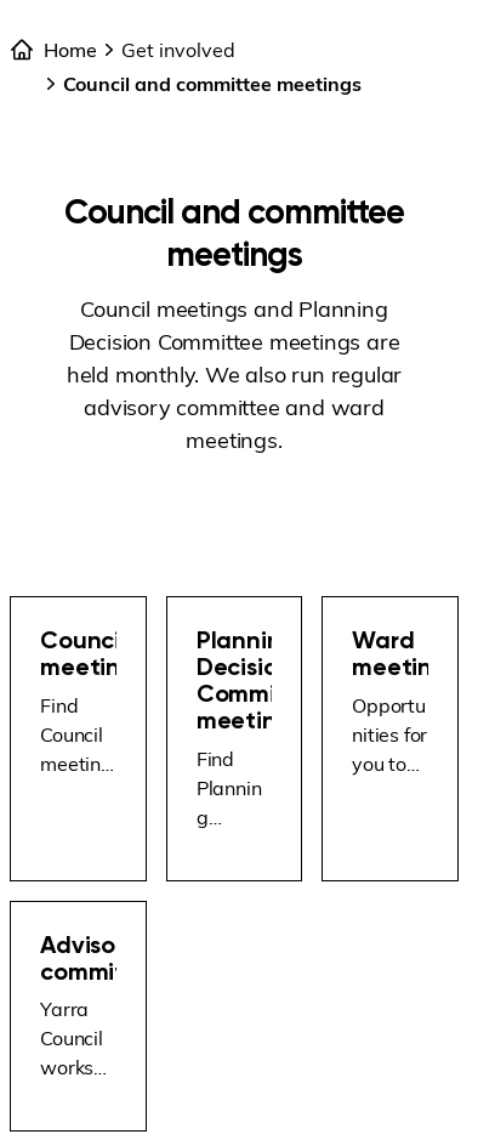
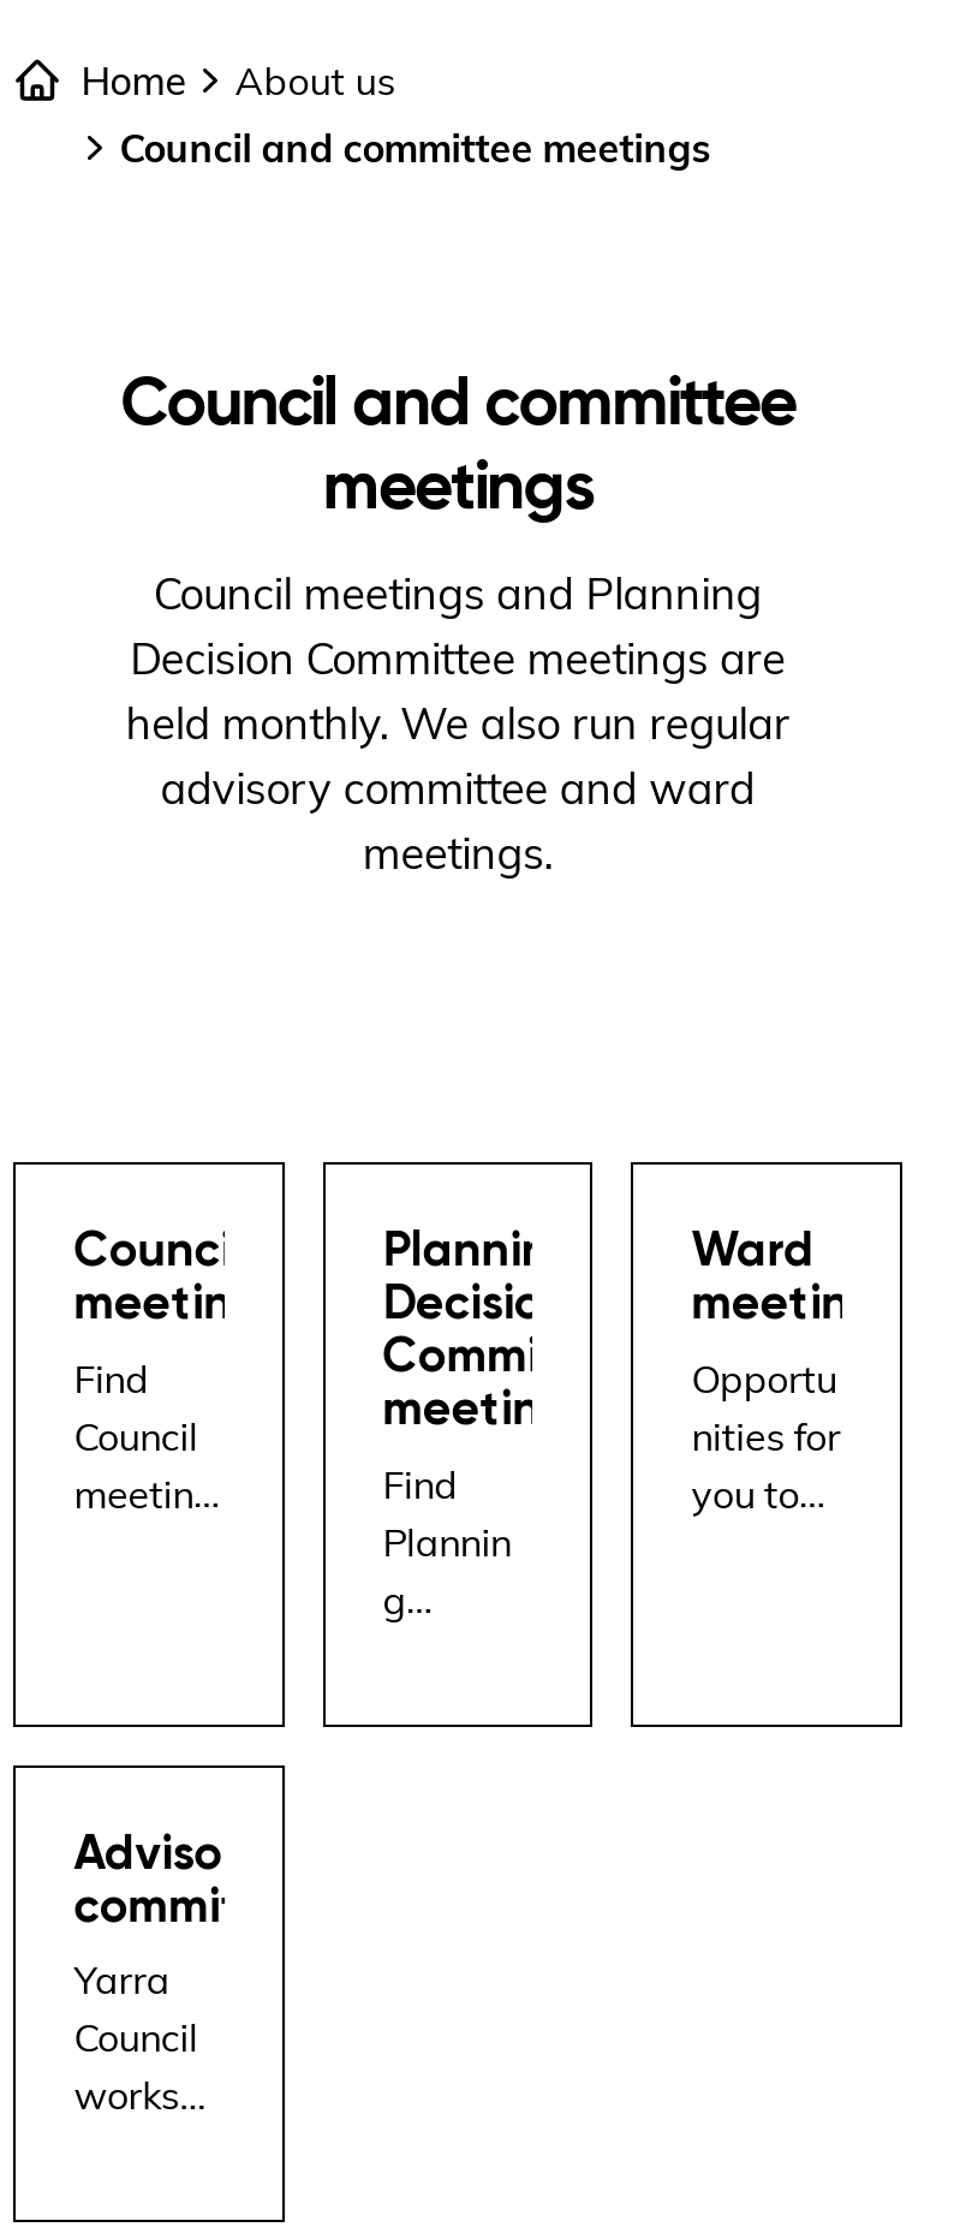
[122,38,236,62] Get involved -> [235,56,396,105] About us

